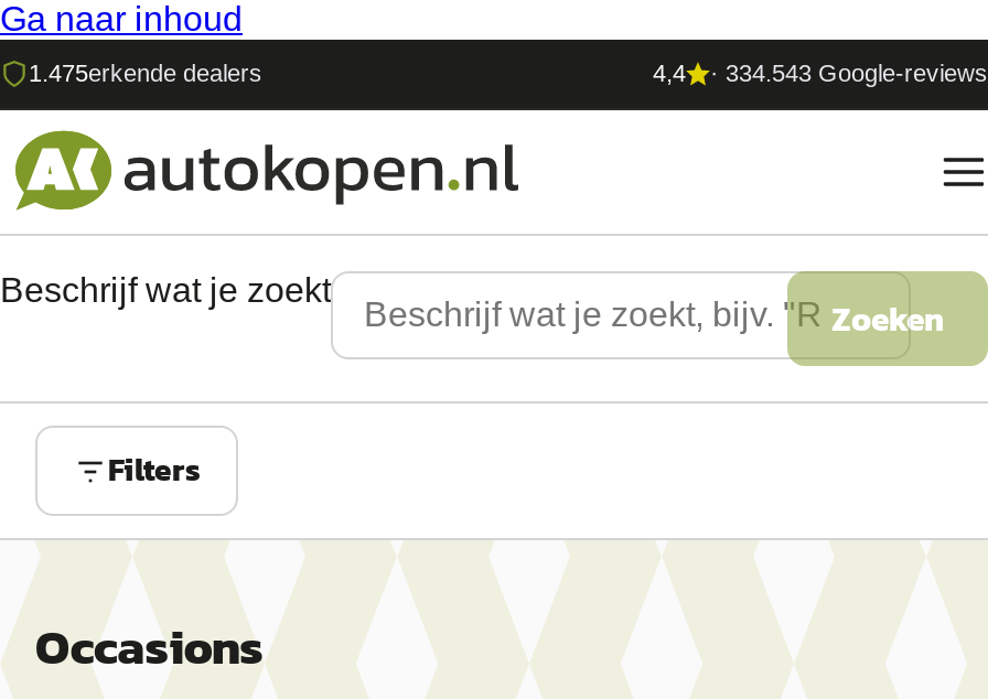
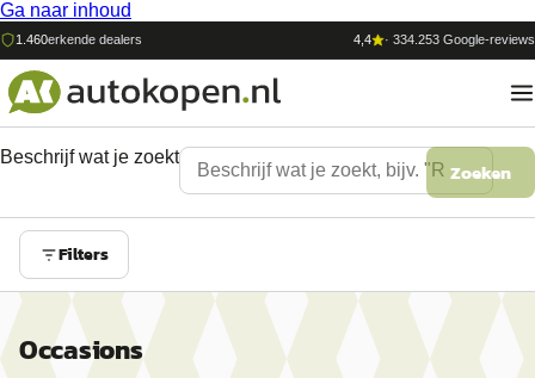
[29,60,262,86] 1.475erkende dealers -> [16,32,142,47] 1.460erkende dealers
[710,60,988,86] · 334.543 Google-reviews -> [385,32,535,47] · 334.253 Google-reviews

